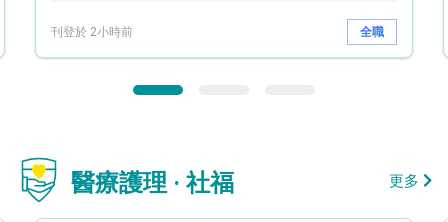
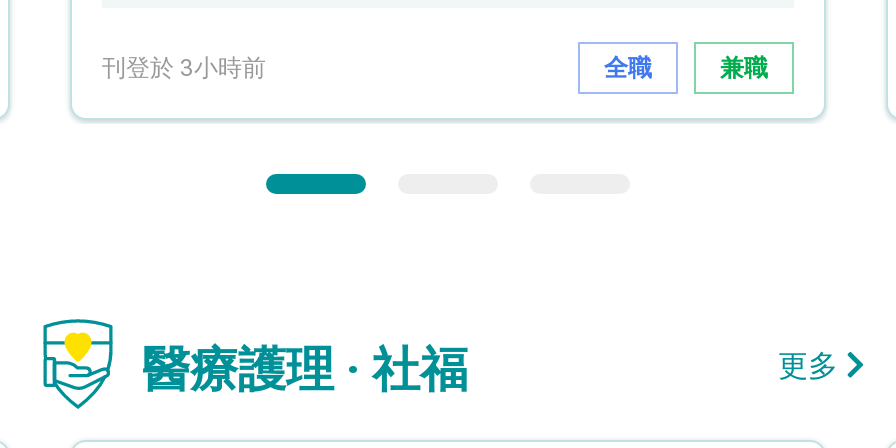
[51,24,133,38] 刊登於 2小時前 -> [102,53,266,81] 刊登於 3小時前
none -> [720,53,768,81] 兼職

